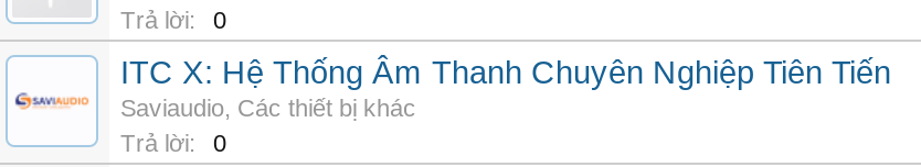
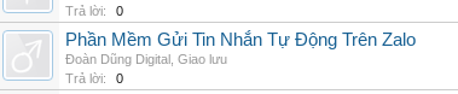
[14,64,89,138] [image] -> none
[120,55,891,121] ITC X: Hệ Thống Âm Thanh Chuyên Nghiệp Tiên Tiến | Saviaudio, Các thiết bị khác -> [65,30,416,66] Phần Mềm Gửi Tin Nhắn Tự Động Trên Zalo | Đoàn Dũng Digital, Giao lưu

